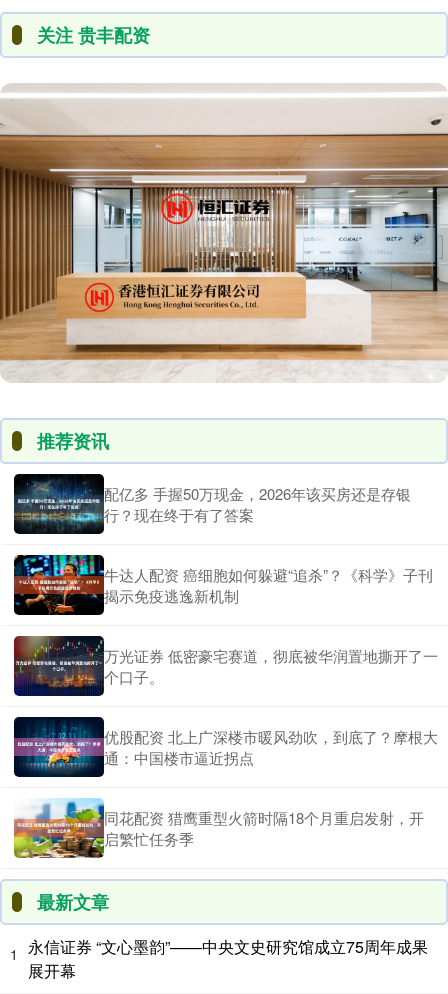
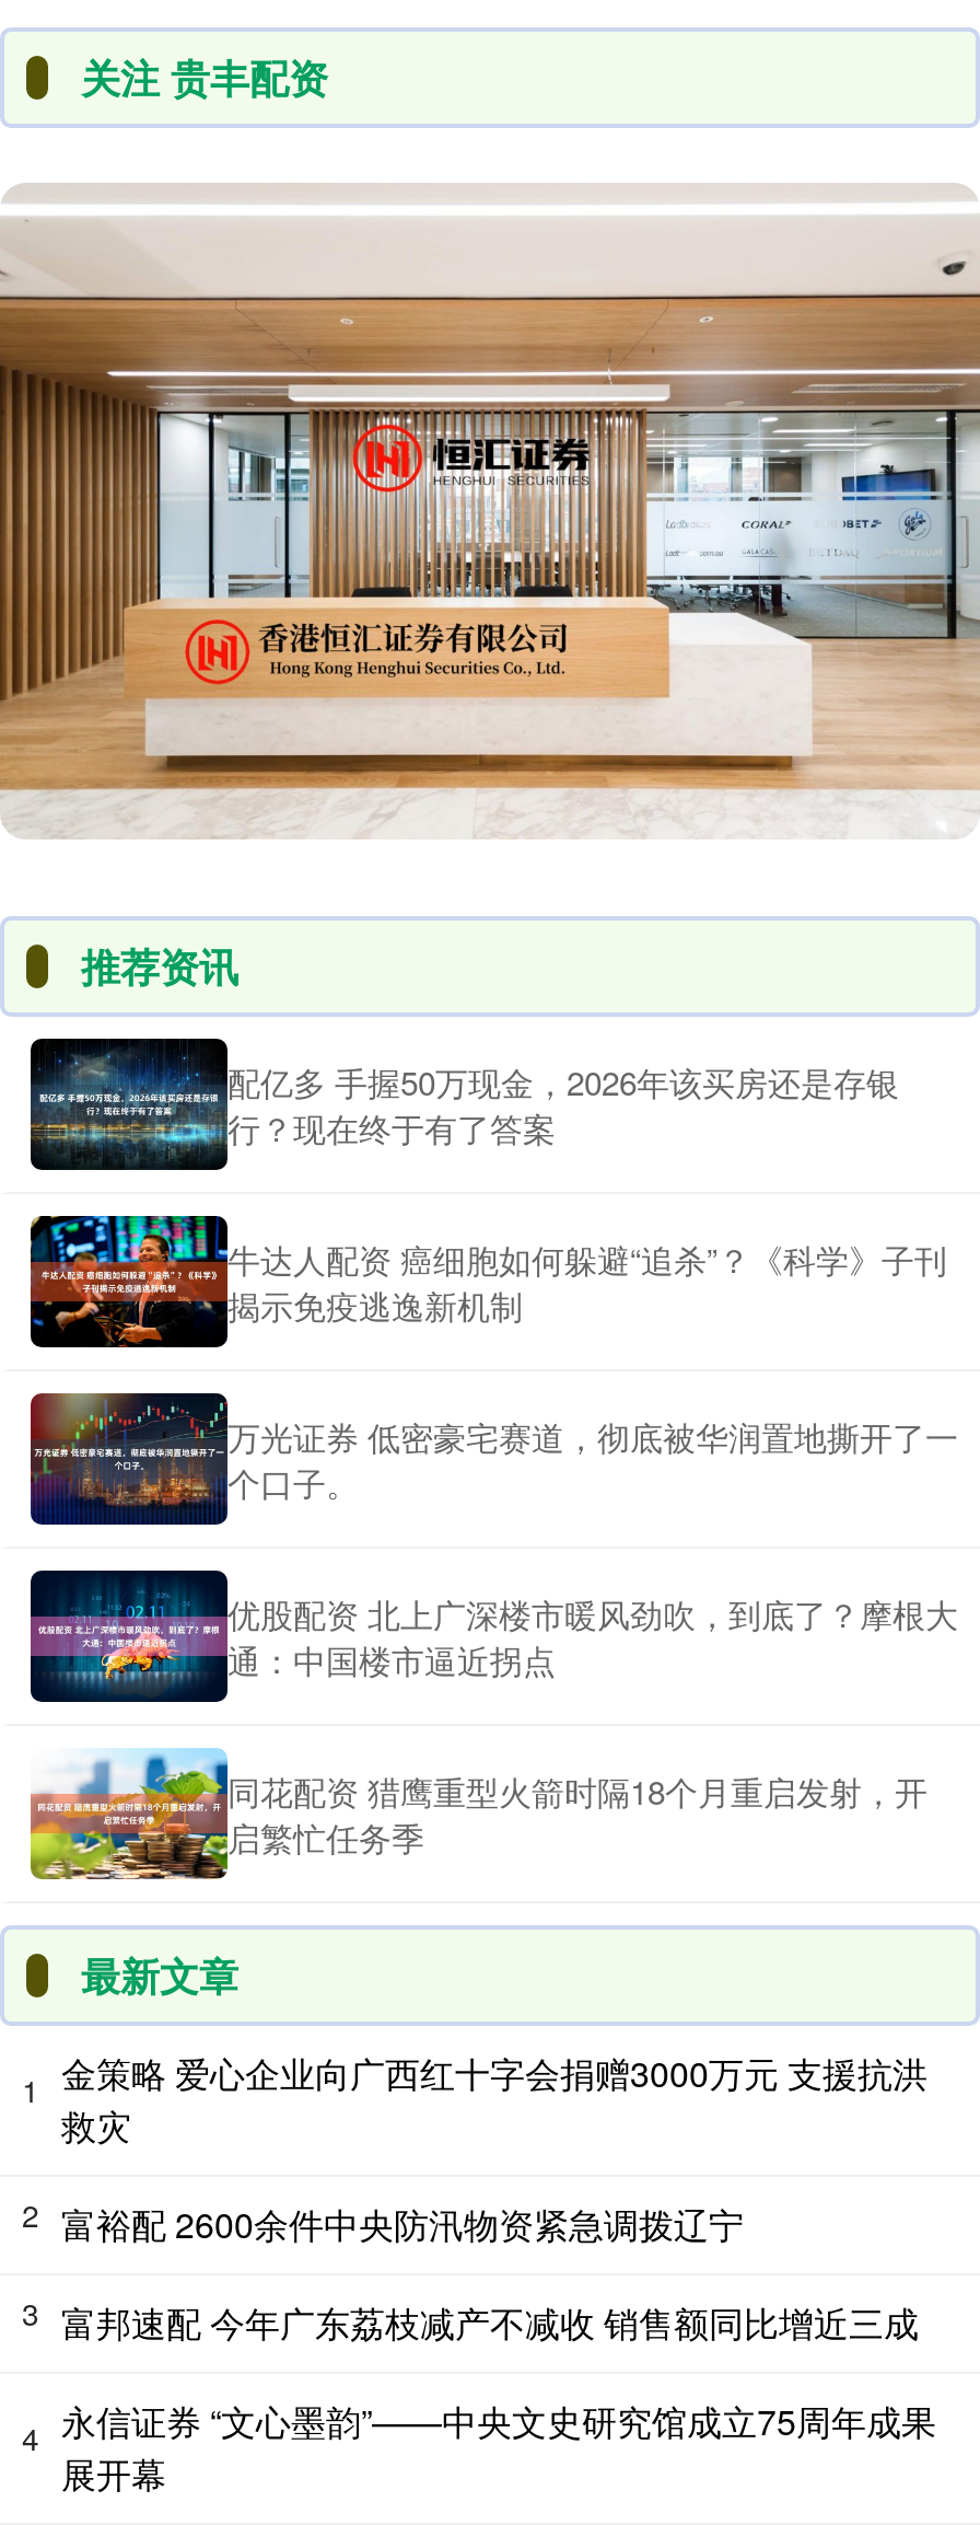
[10,935,428,964] 1 永信证券 “文心墨韵”——中央文史研究馆成立75周年成果 -> [22,2048,936,2460] 1 金策略 爱心企业向广西红十字会捐赠3000万元 支援抗洪 | 救灾 | 2 富裕配 2600余件中央防汛物资紧急调拨辽宁 | 3 富邦速配 今年广东荔枝减产不减收 销售额同比增近三成 | 4 永信证券 “文心墨韵”——中央文史研究馆成立75周年成果

